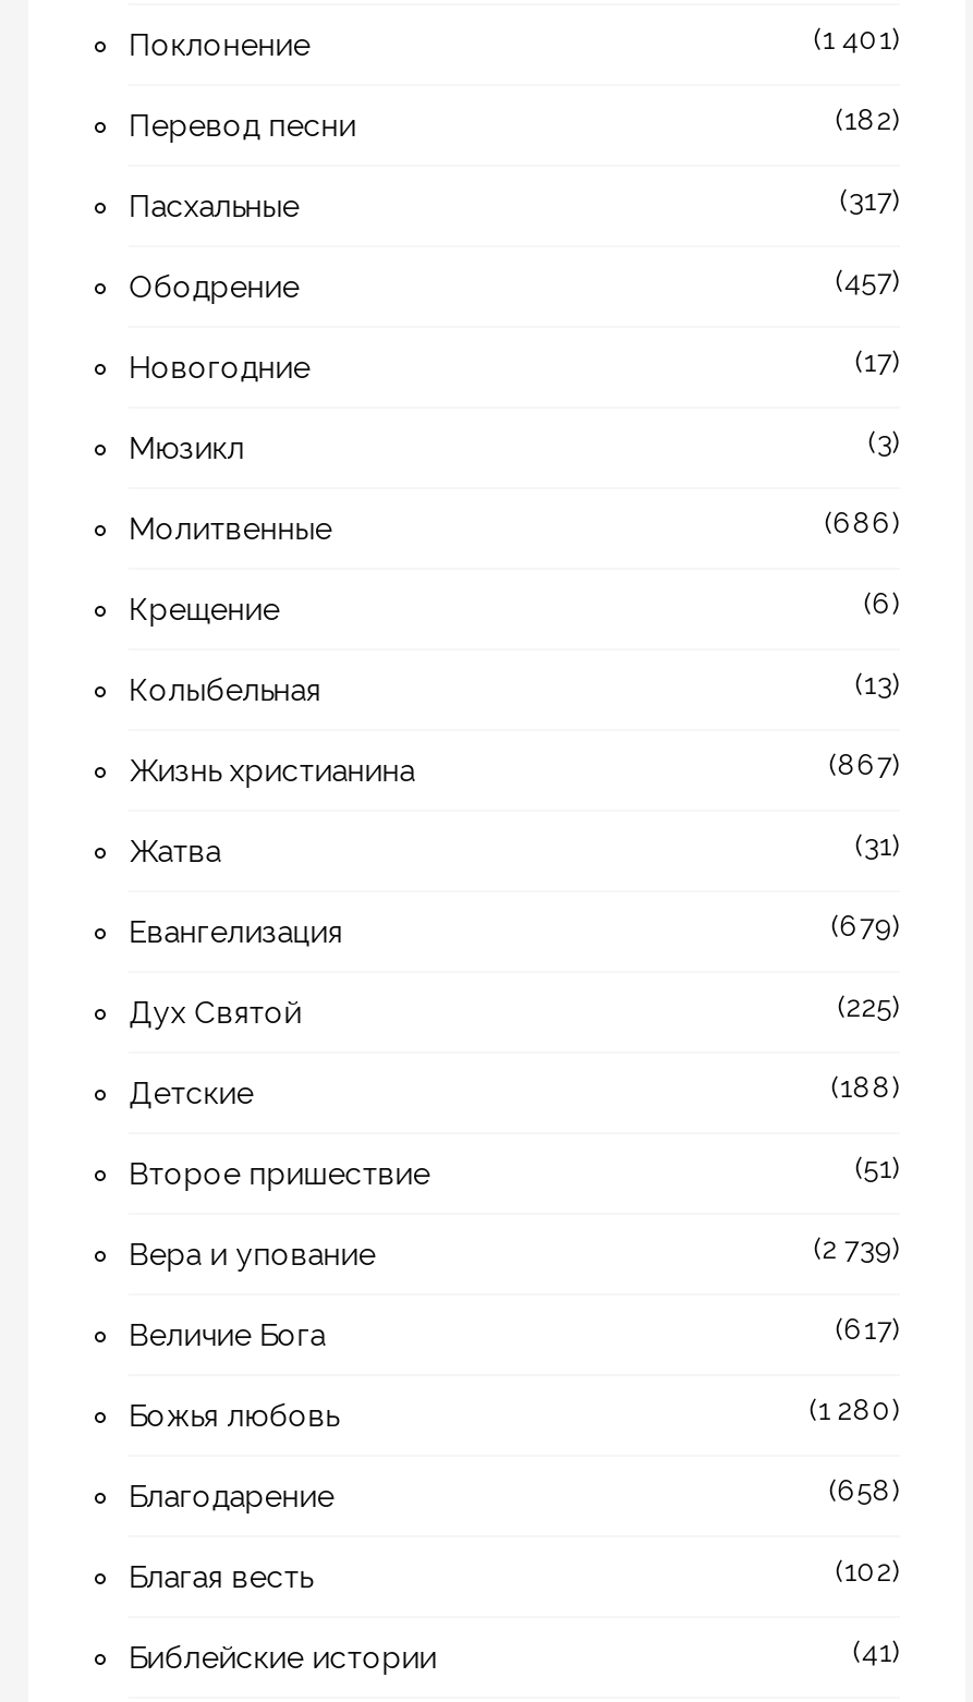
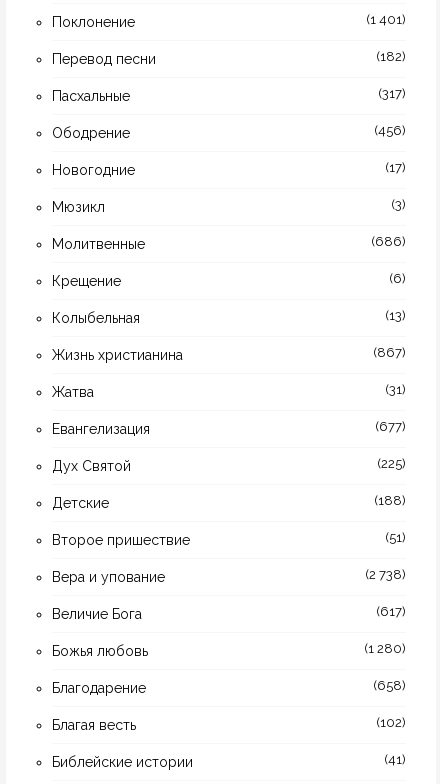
[835,265,901,298] (457) -> [374,123,406,138] (456)
[831,910,901,943] (679) -> [375,419,406,434] (677)
[813,1233,901,1265] (2 739) -> [365,567,406,582] (2 738)

